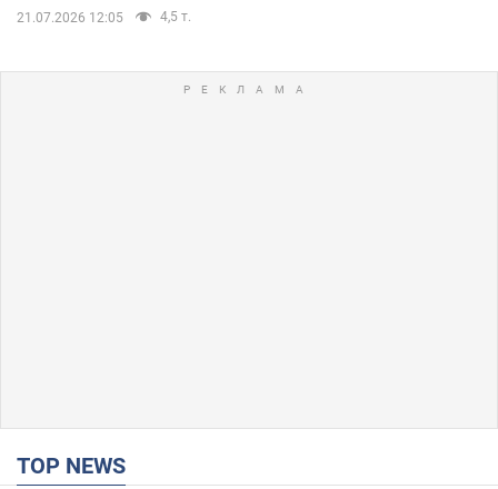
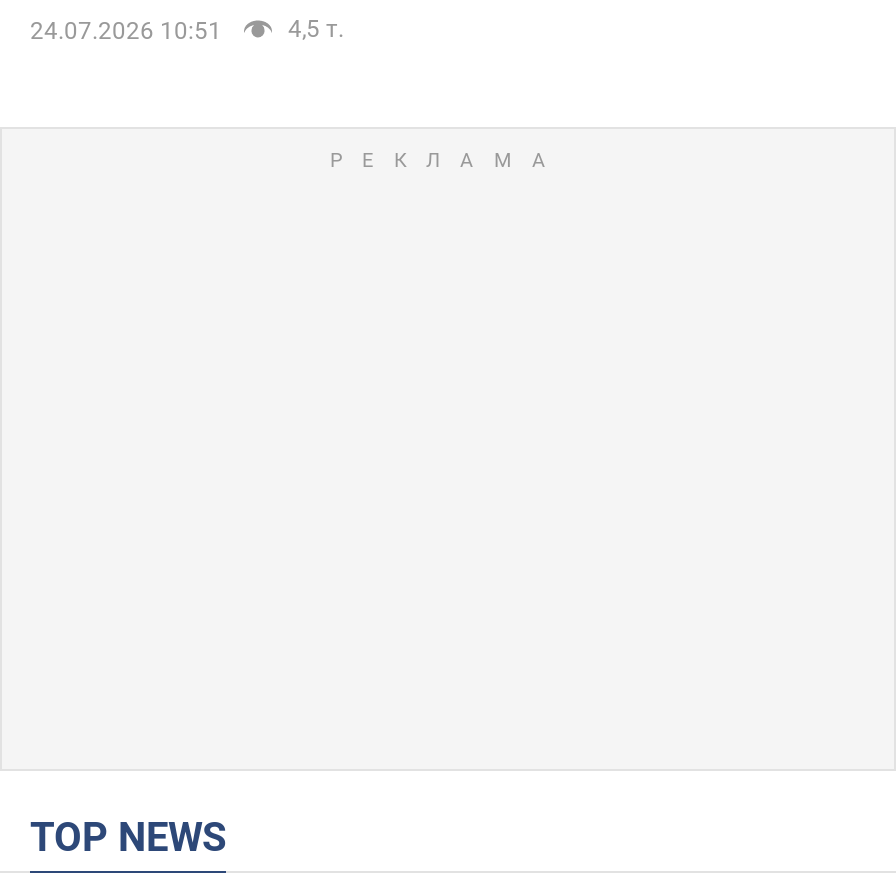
[17,9,123,25] 21.07.2026 12:05 -> [30,16,222,44] 24.07.2026 10:51

